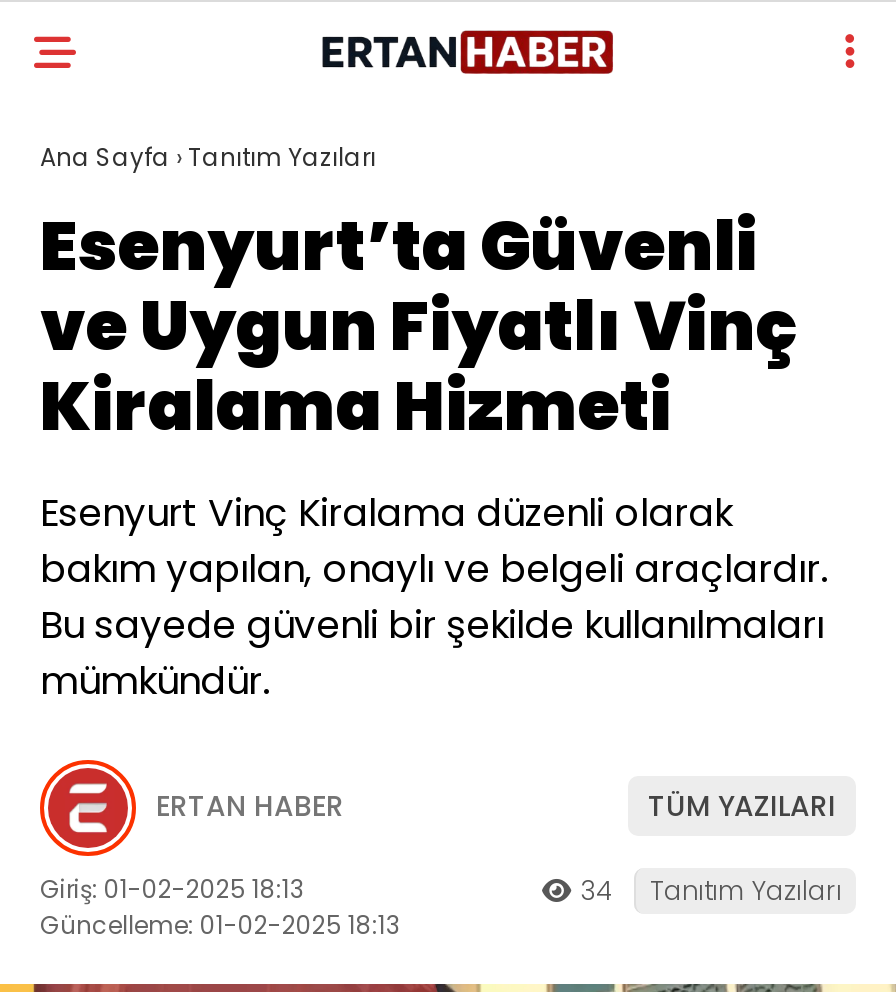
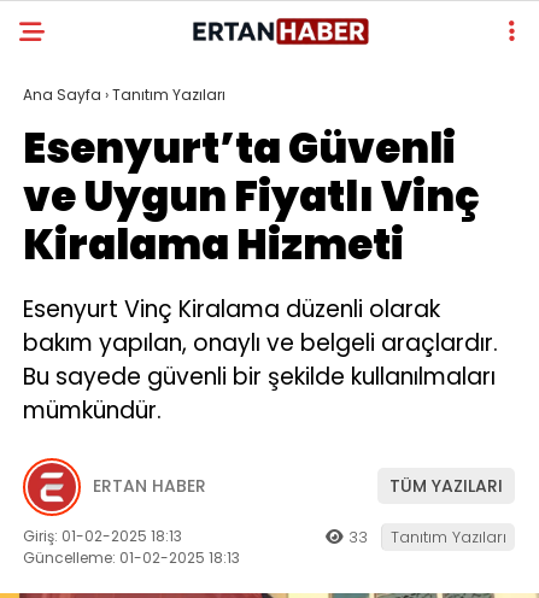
[572,871,842,909] 34 Tanıtım Yazıları -> [344,525,506,548] 33 Tanıtım Yazıları

